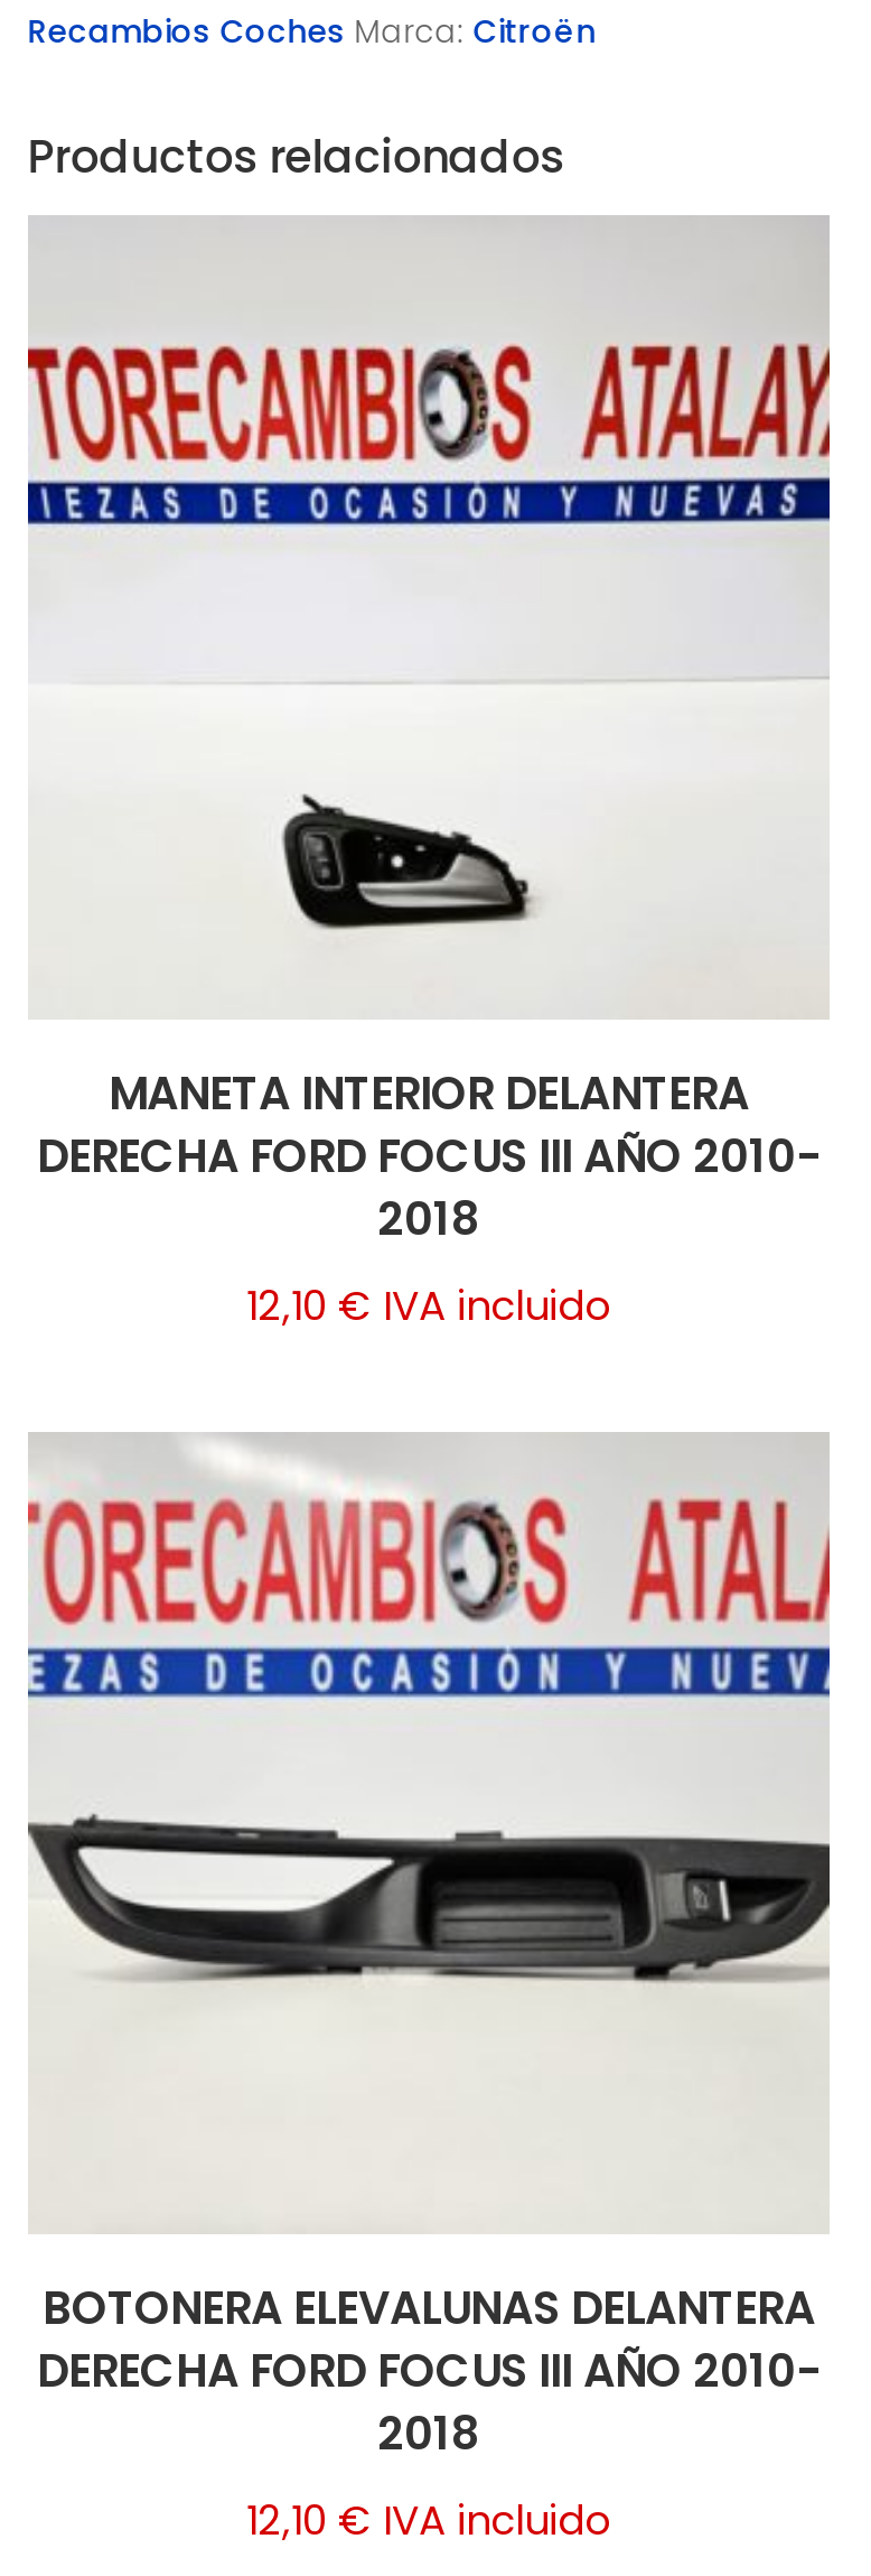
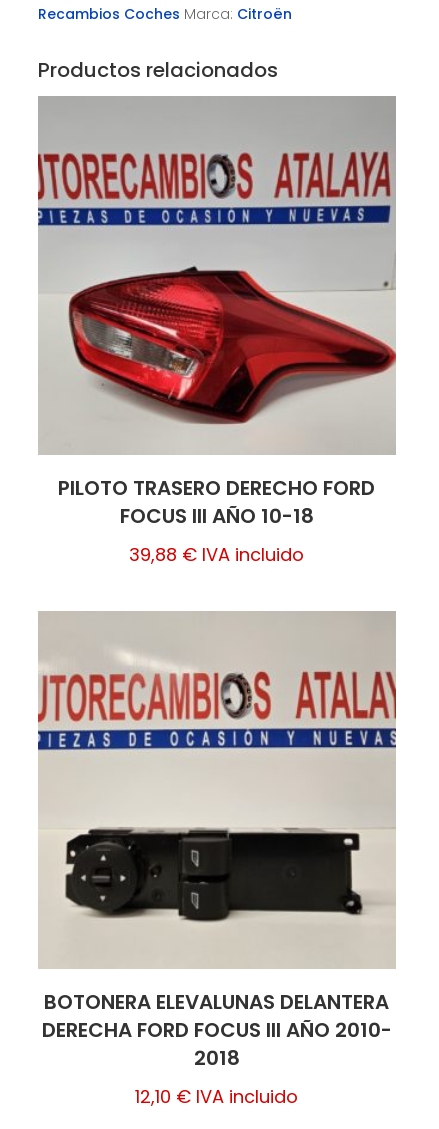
[26,220,832,1332] [image] | MANETA INTERIOR DELANTERA | DERECHA FORD FOCUS III AÑO 2010- | 2018 | 12,10 € IVA incluido -> [37,97,397,567] [image] | PILOTO TRASERO DERECHO FORD | FOCUS III AÑO 10-18 | 39,88 € IVA incluido
[28,1436,830,2228] [image] -> [37,612,396,967] [image]

